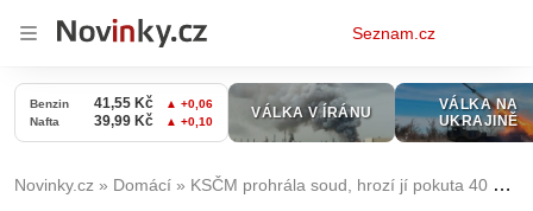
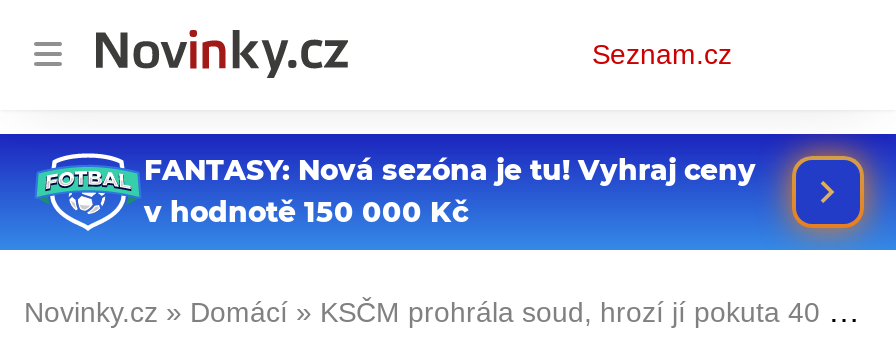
[4,81,529,148] [image] -> [6,132,890,252] [image]

